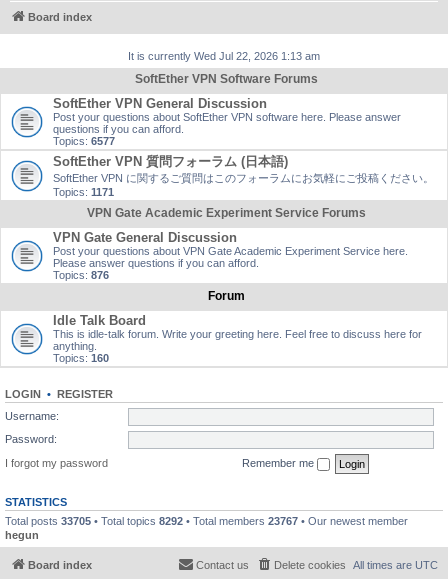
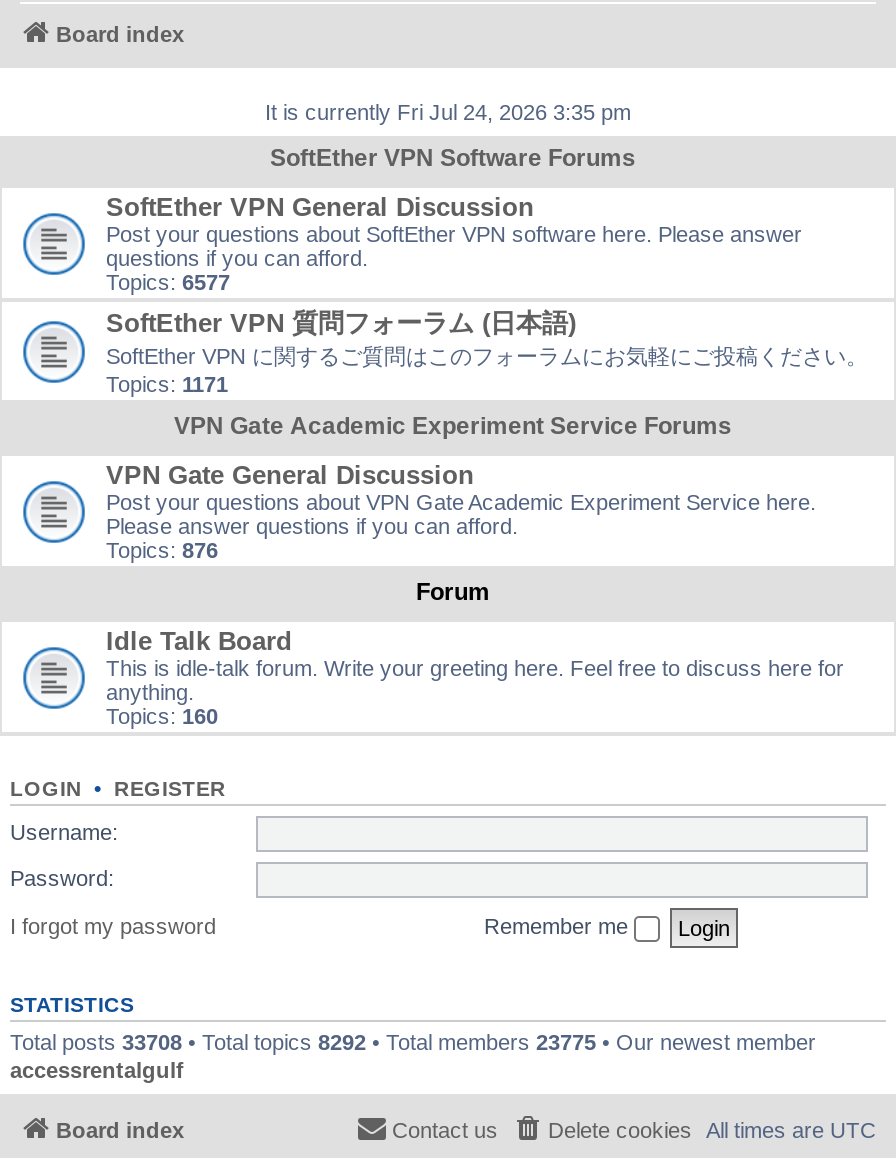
[128,50,320,62] It is currently Wed Jul 22, 2026 1:13 am -> [265,100,631,124] It is currently Fri Jul 24, 2026 3:35 pm
[5,514,408,540] Total posts 33705 • Total topics 8292 • Total members 23767 • Our newest member | hegun -> [10,1029,816,1081] Total posts 33708 • Total topics 8292 • Total members 23775 • Our newest member | accessrentalgulf

